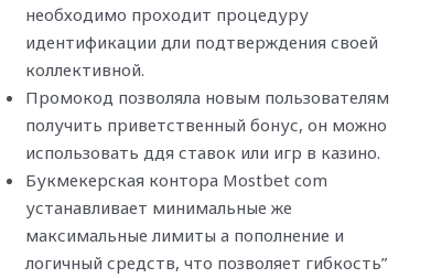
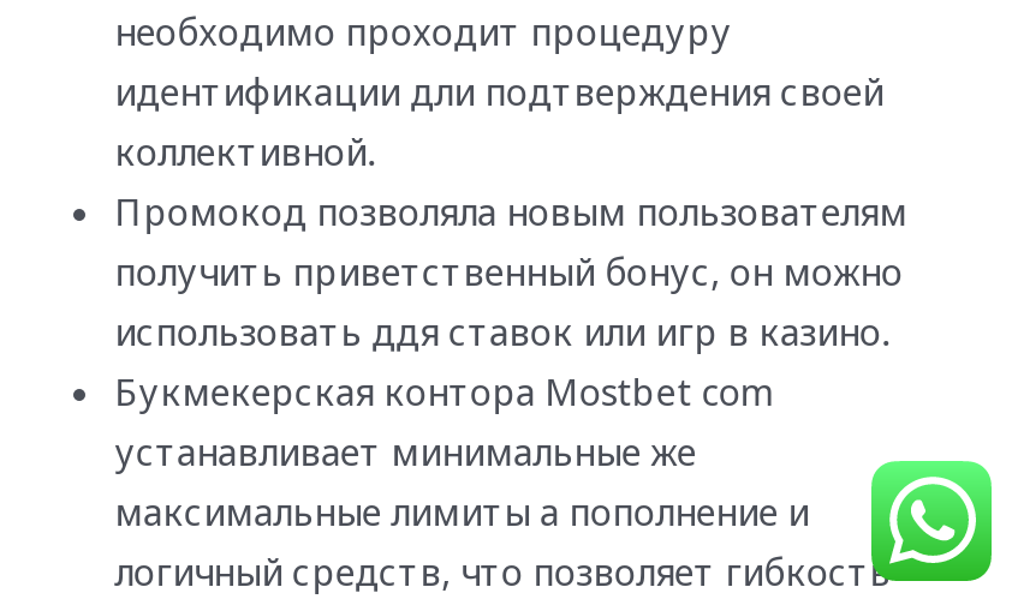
none -> [869,459,994,583] [image]

